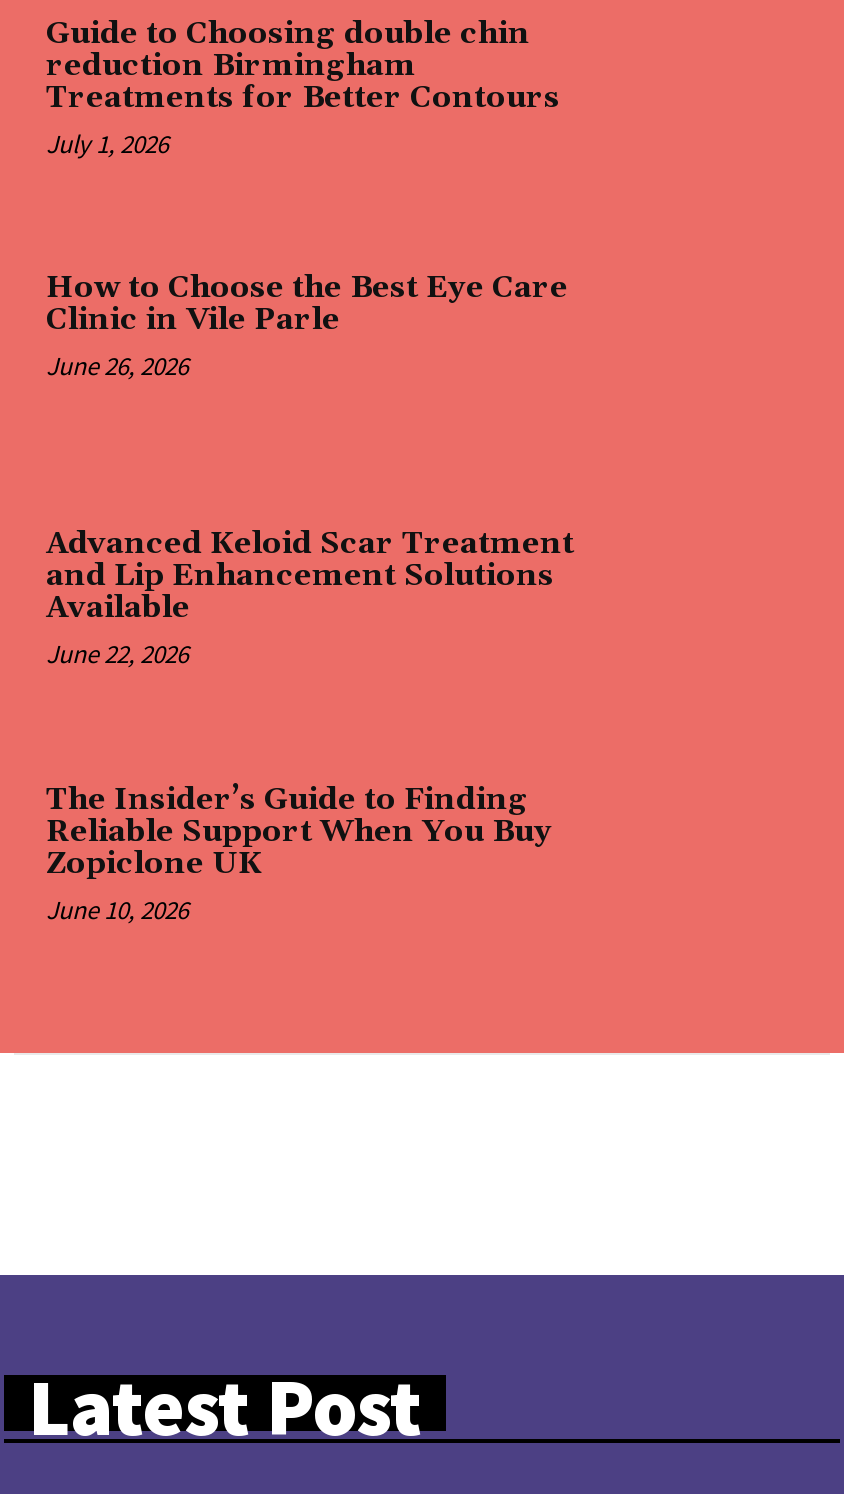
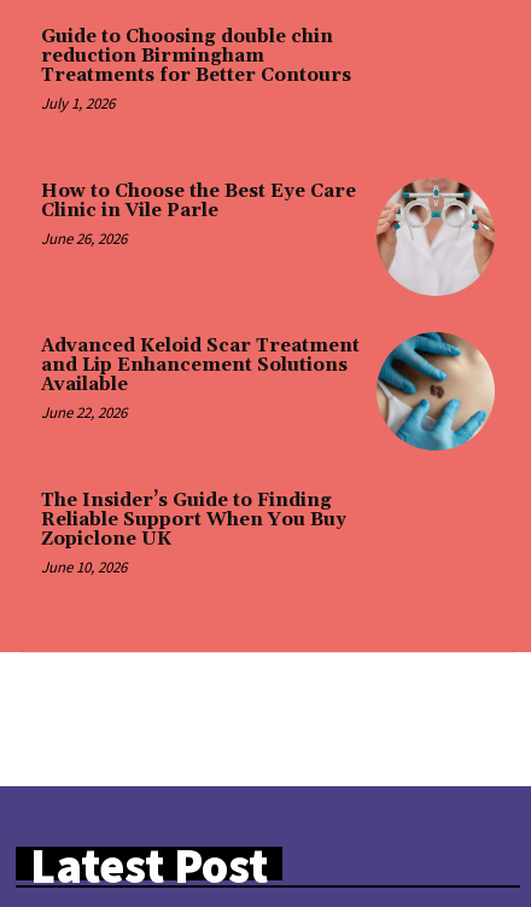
none -> [375,178,495,297] [image]
none -> [377,331,496,452] [image]

